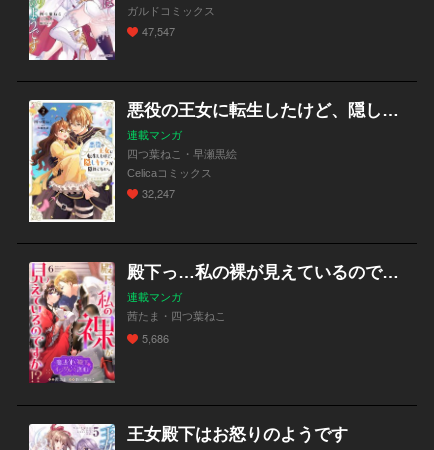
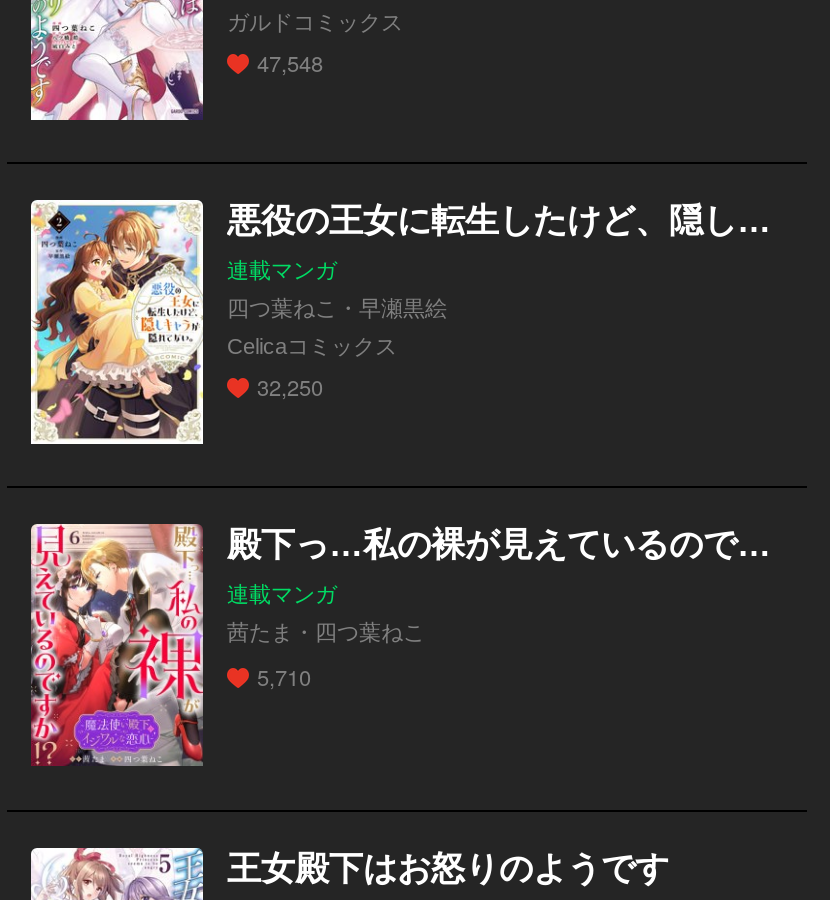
[142,23,175,39] 47,547 -> [257,46,323,78] 47,548
[142,185,175,201] 32,247 -> [257,370,323,402] 32,250
[142,330,169,346] 5,686 -> [257,660,311,692] 5,710

